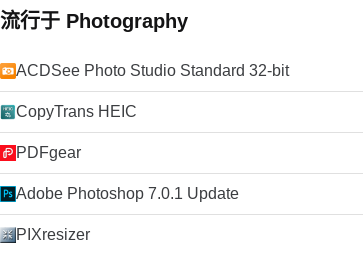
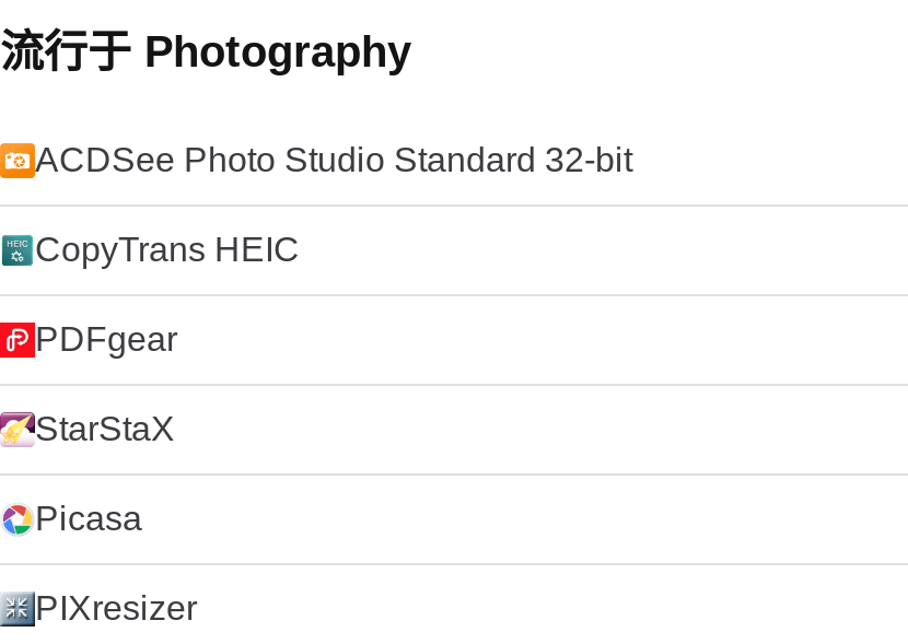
[16,185,239,202] Adobe Photoshop 7.0.1 Update -> [35,410,175,537] StarStaX | Picasa

